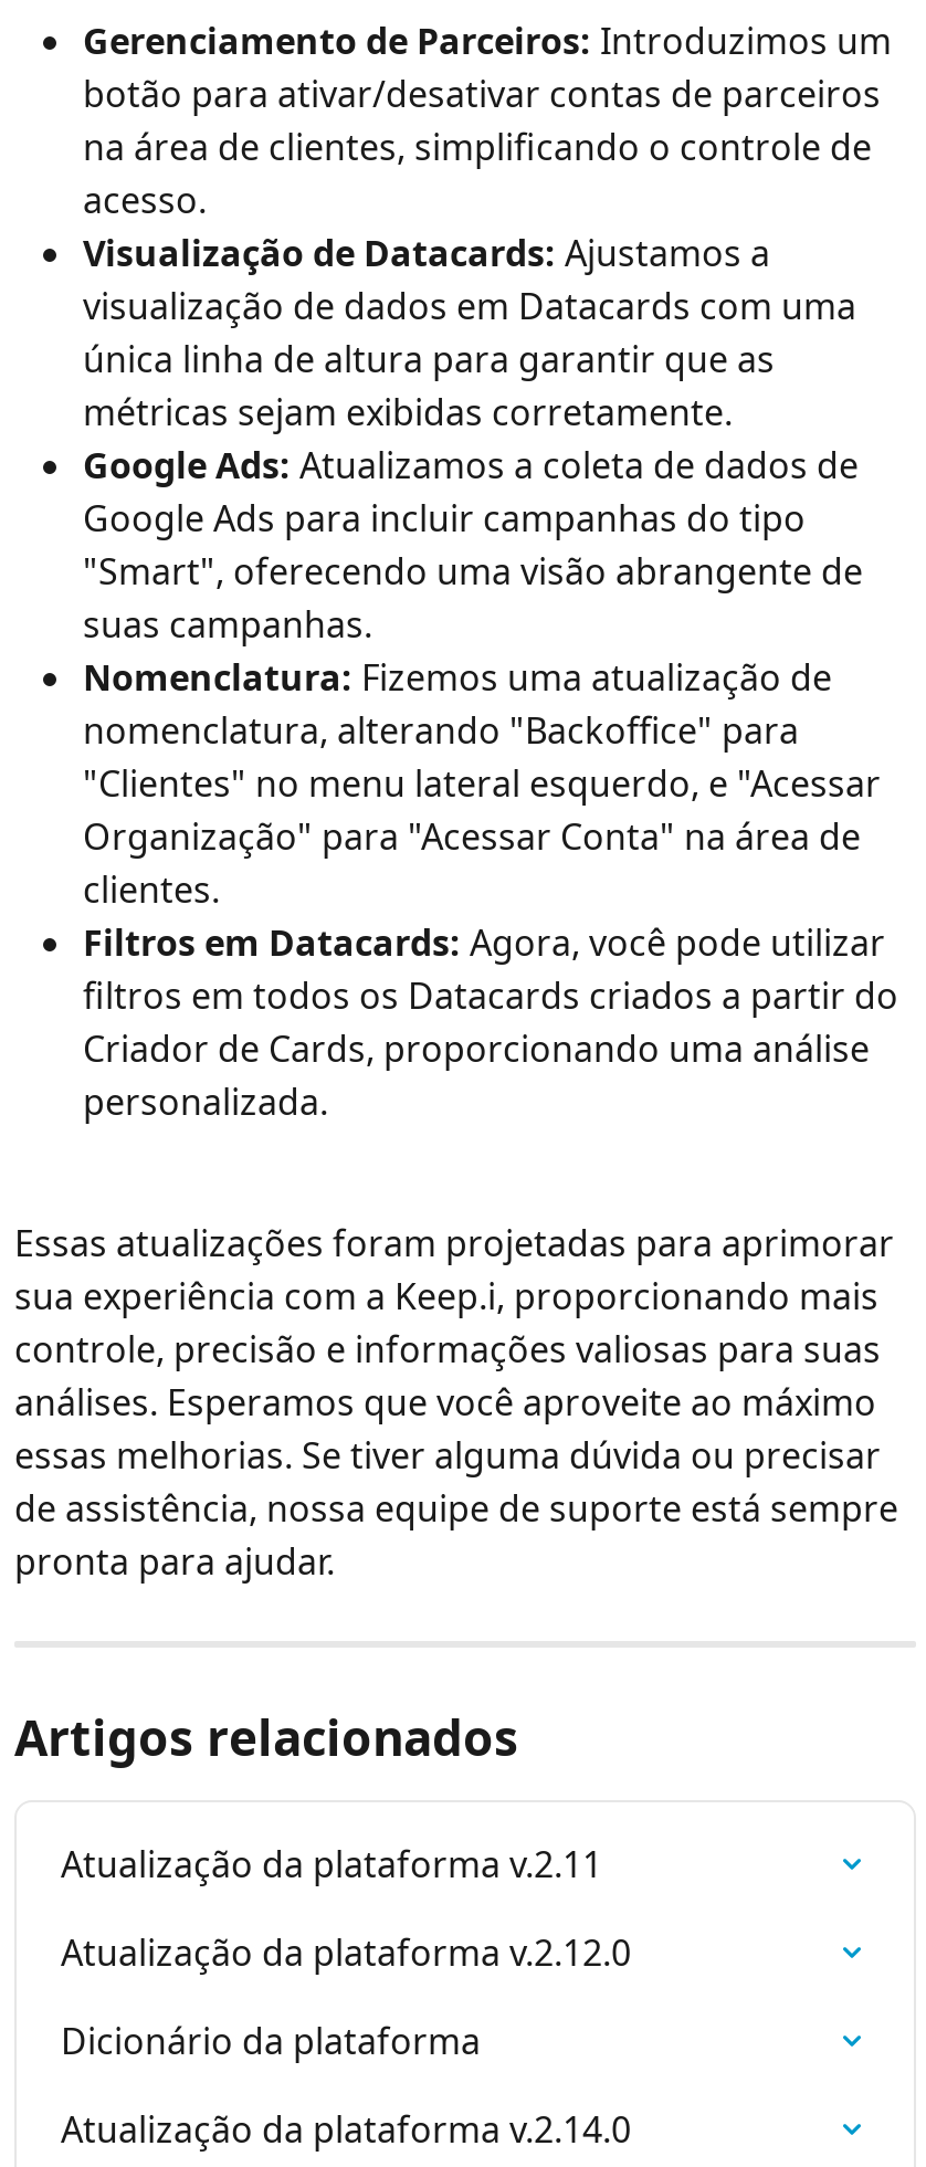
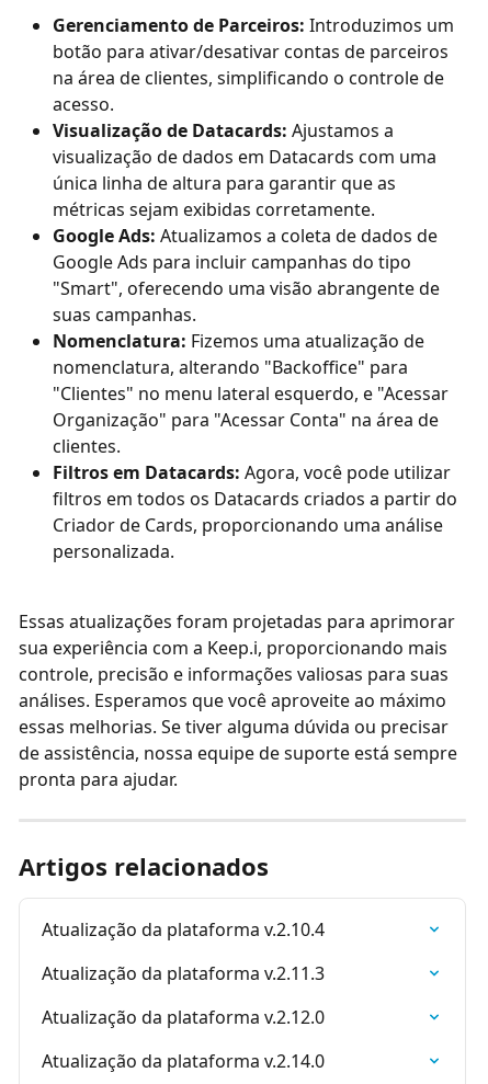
[61,1841,602,1889] Atualização da plataforma v.2.11 -> [42,918,325,986] Atualização da plataforma v.2.10.4 | Atualização da plataforma v.2.11.3
moved [61,1929,631,1978] -> [42,1005,325,1030]: Atualização da plataforma v.2.12.0
[61,2017,481,2066] Dicionário da plataforma -> none

